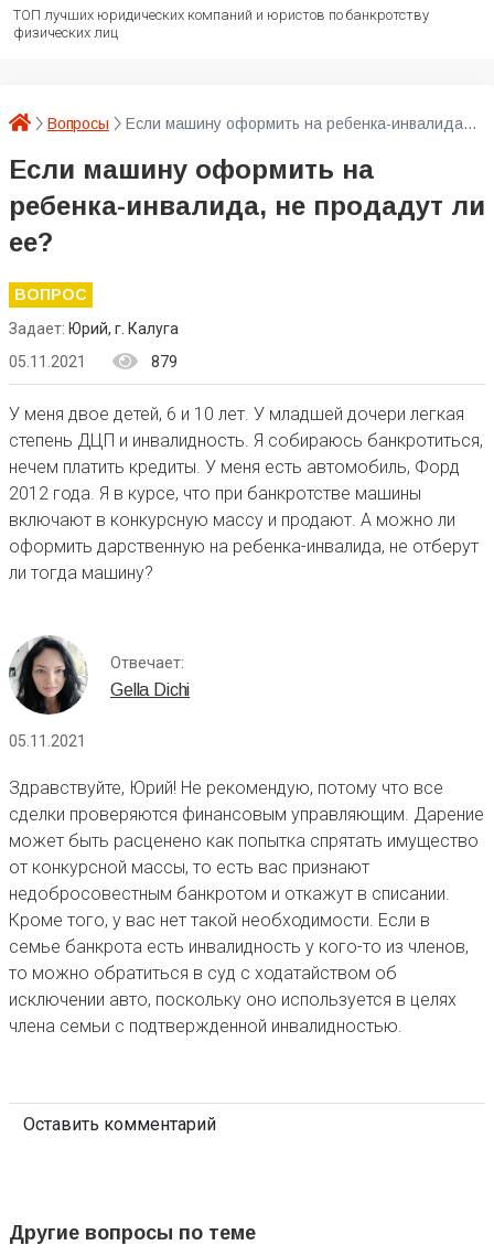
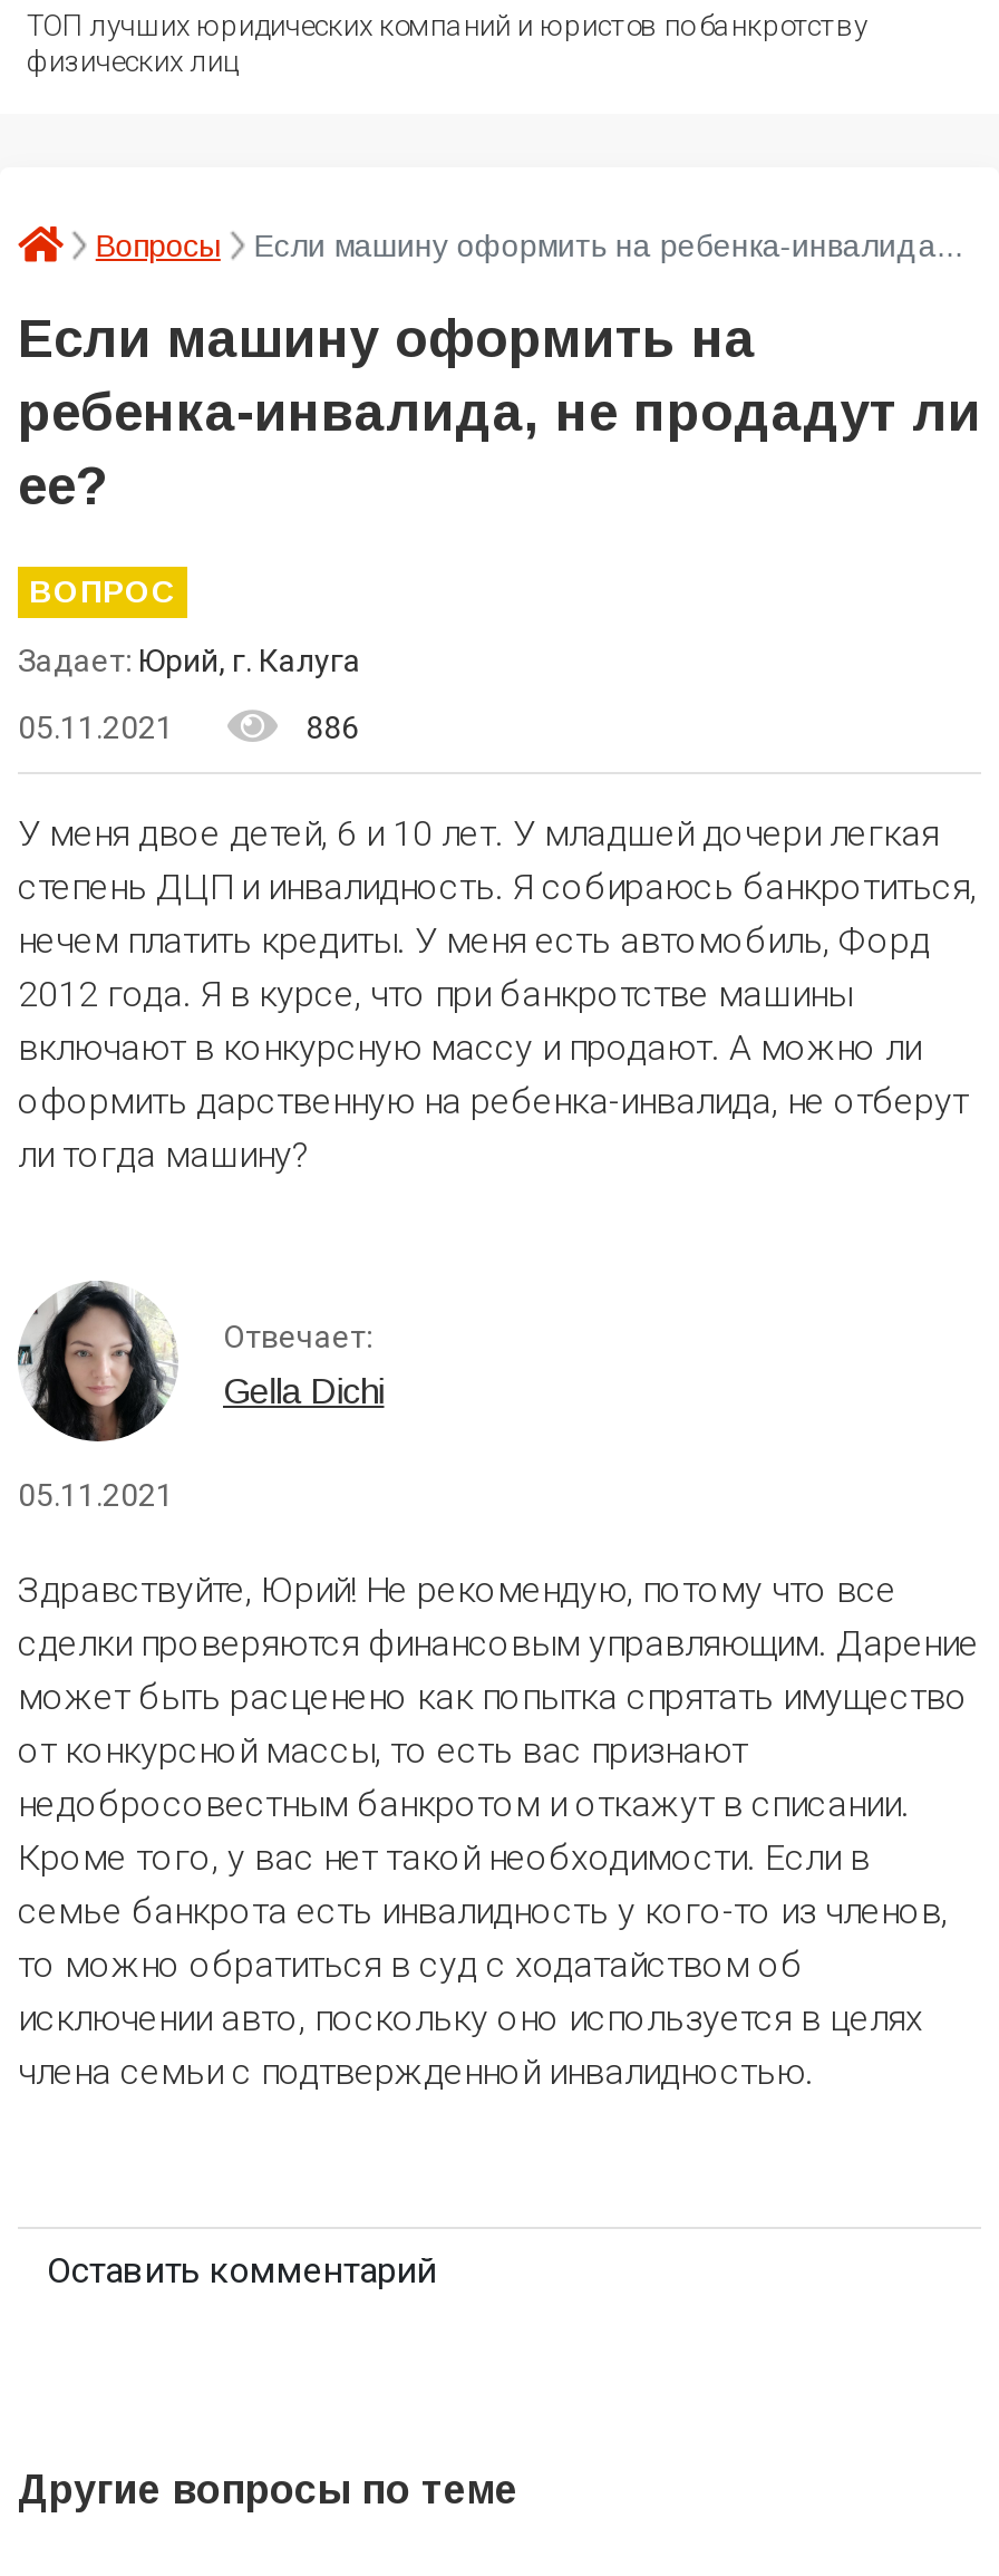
[151,353,178,370] 879 -> [305,709,359,745] 886

